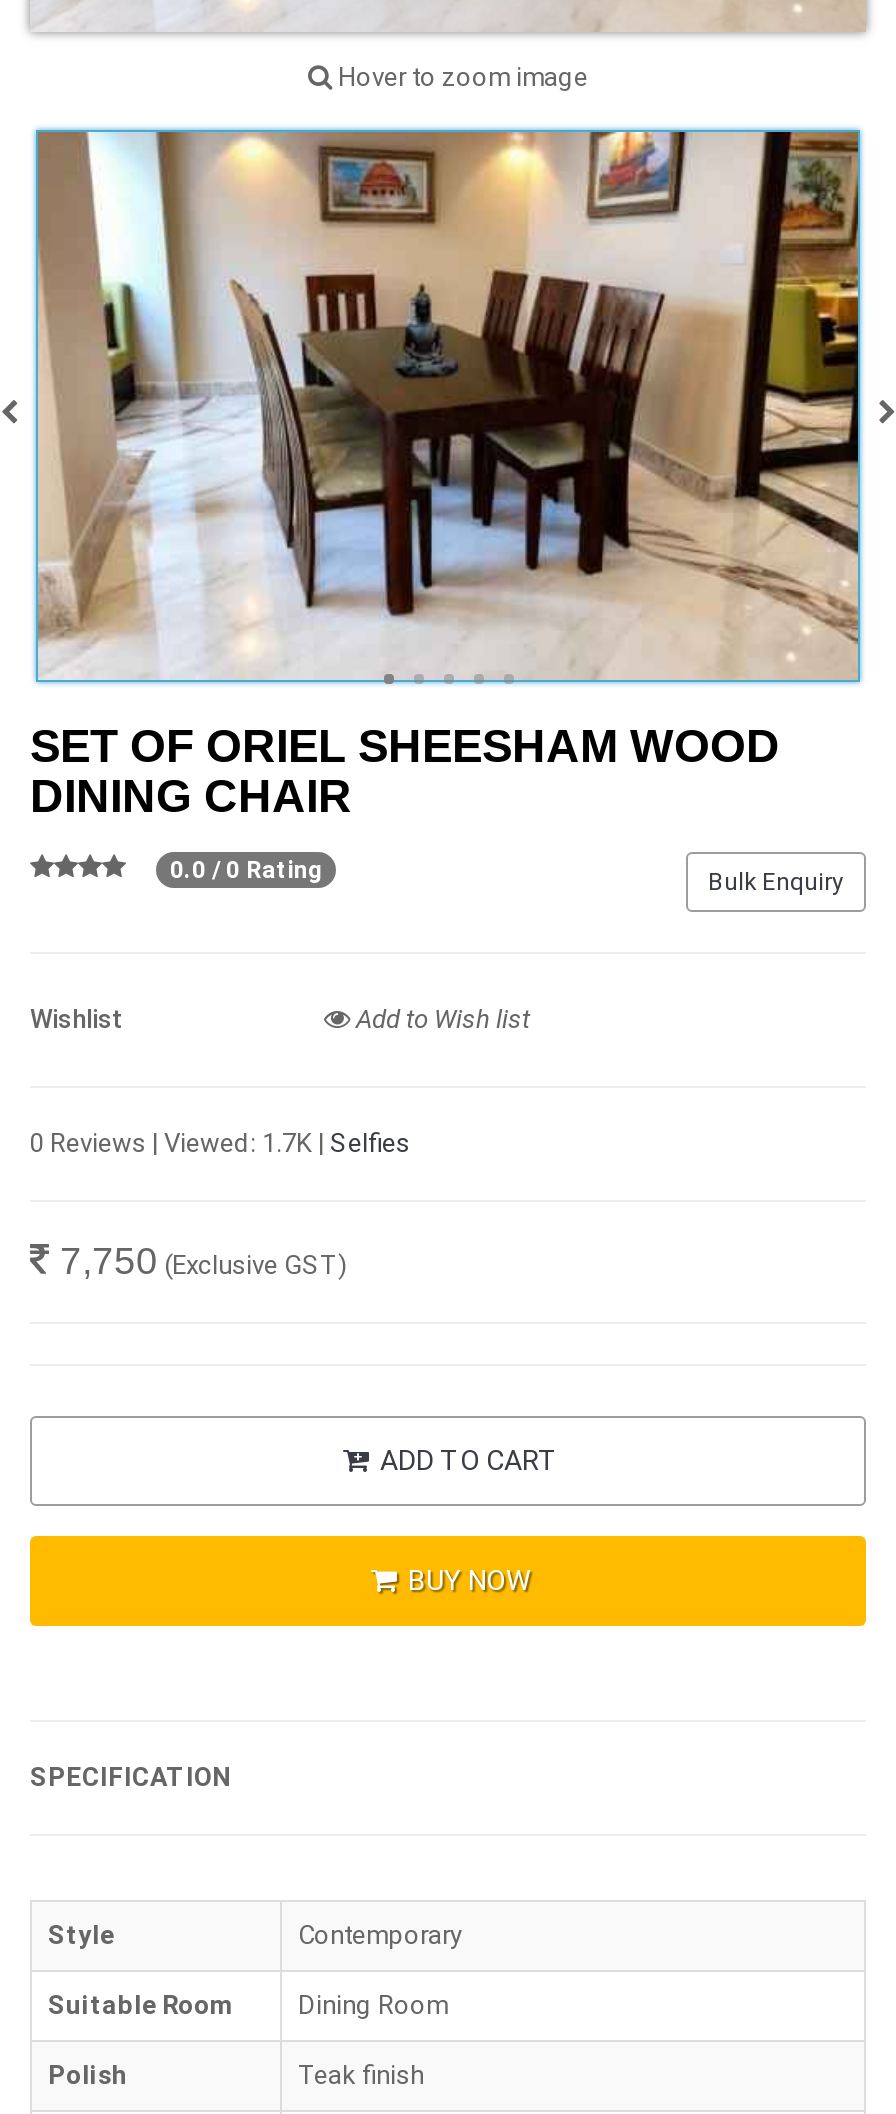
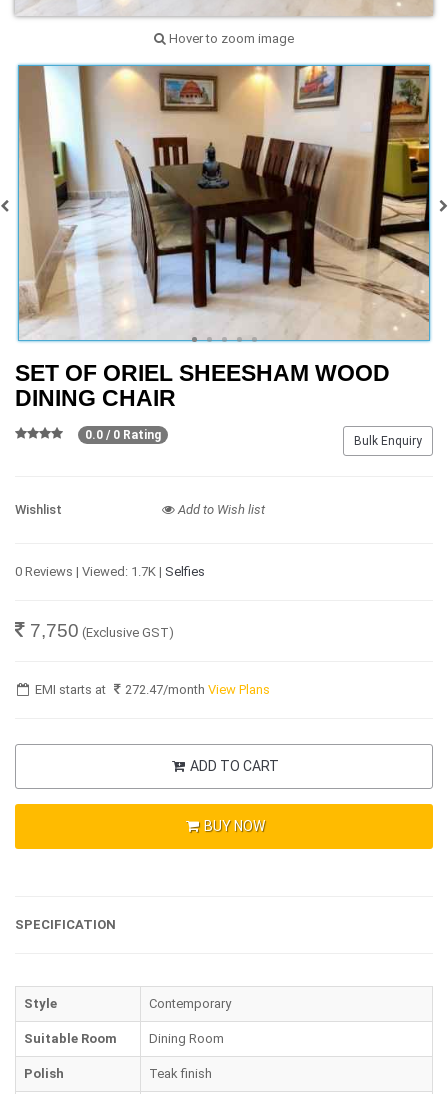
none -> [32,682,270,697] EMI starts at | 272.47/month View Plans

